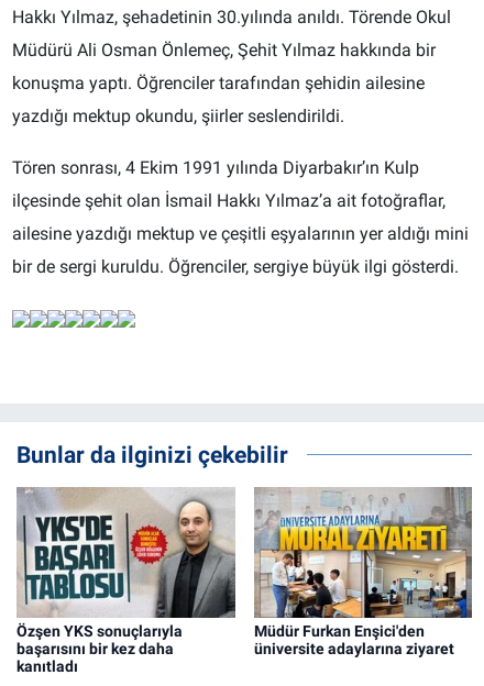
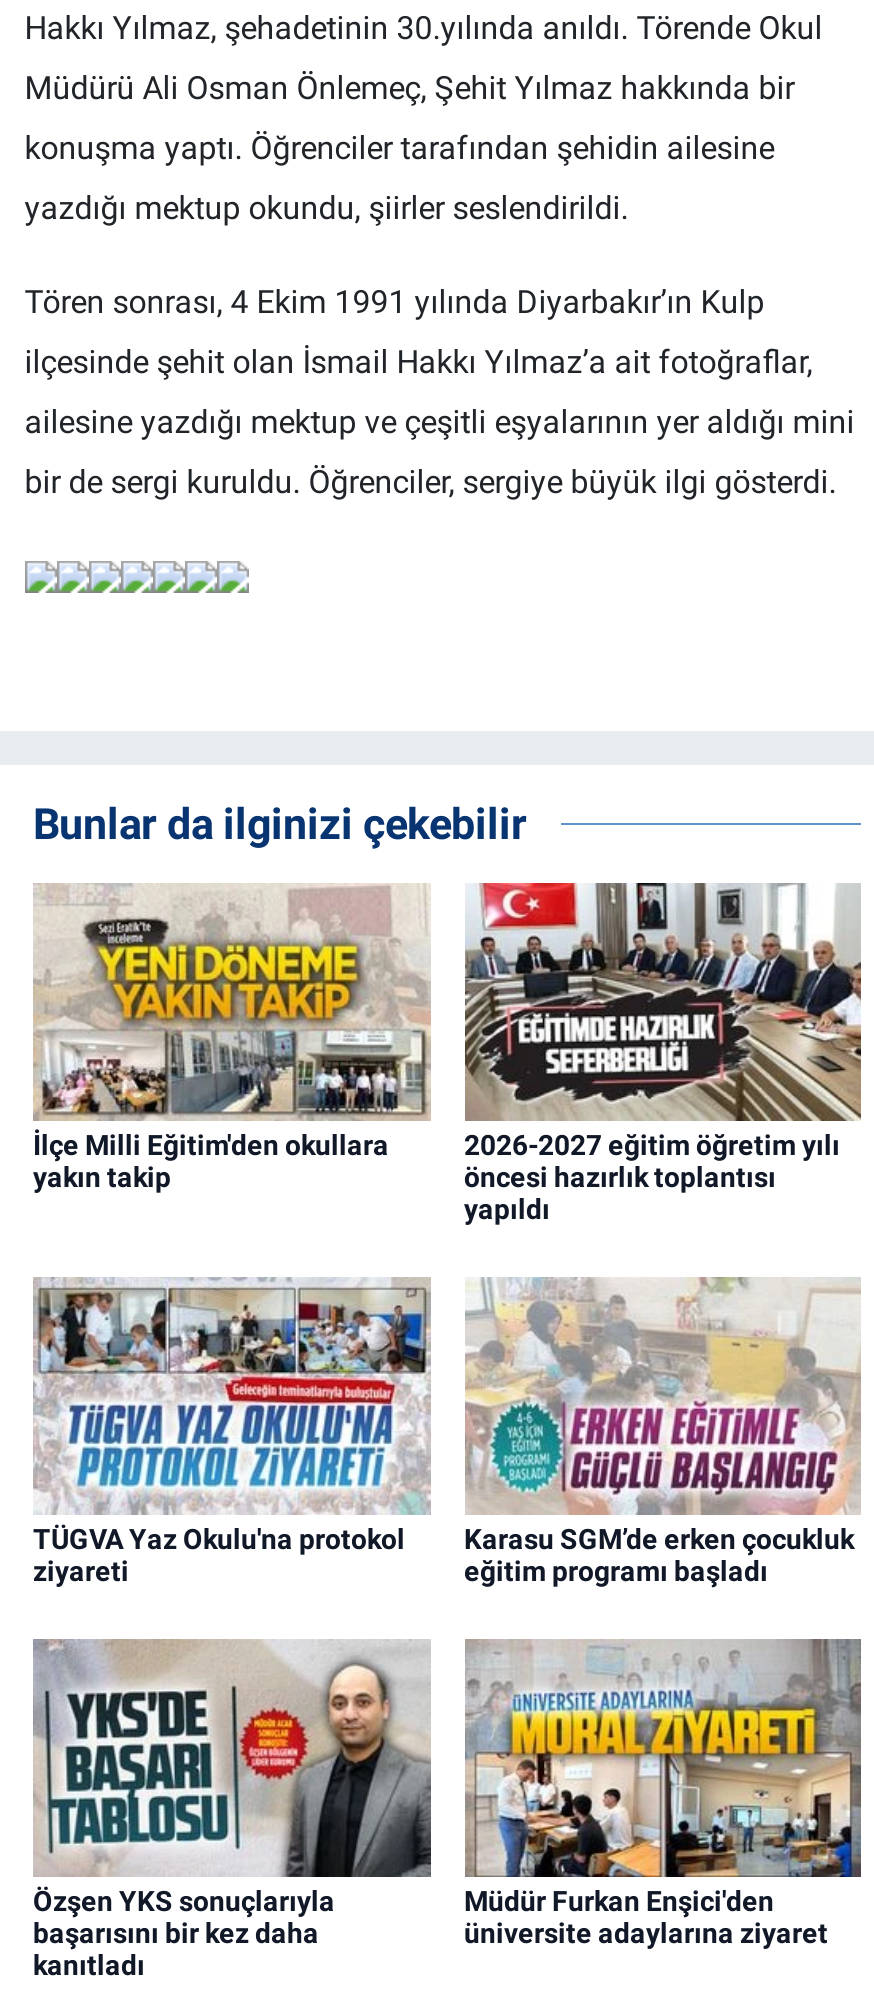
none -> [33,885,431,1194] [image] | İlçe Milli Eğitim'den okullara | yakın takip
none -> [33,1275,433,1588] [image] | TÜGVA Yaz Okulu'na protokol | ziyareti
none -> [463,1275,863,1588] [image] | Karasu SGM’de erken çocukluk | eğitim programı başladı
none -> [464,881,861,1226] [image] | 2026-2027 eğitim öğretim yılı | öncesi hazırlık toplantısı | yapıldı

